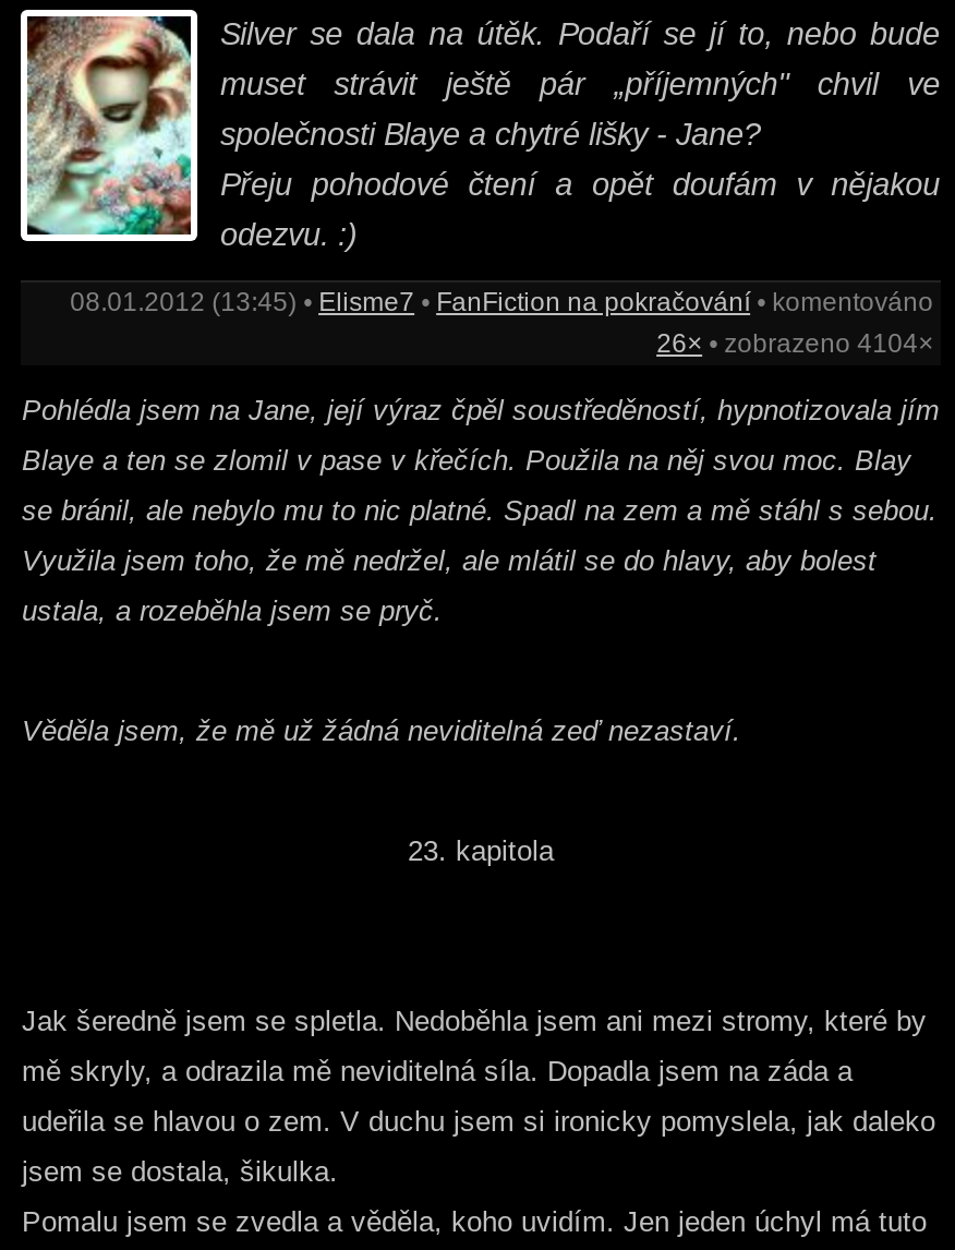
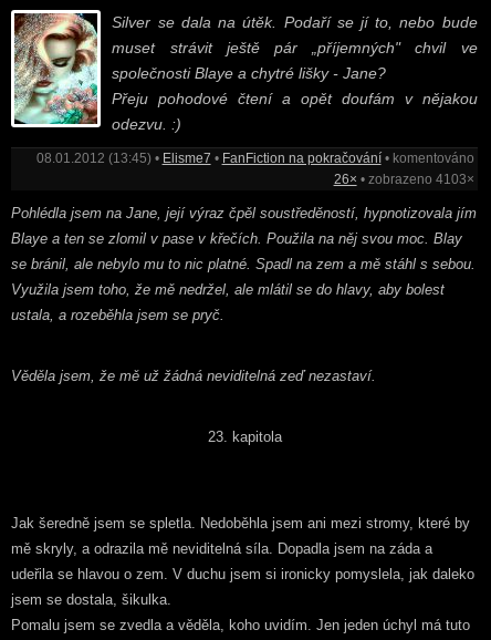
[657,328,933,359] 26× • zobrazeno 4104× -> [334,172,474,187] 26× • zobrazeno 4103×

